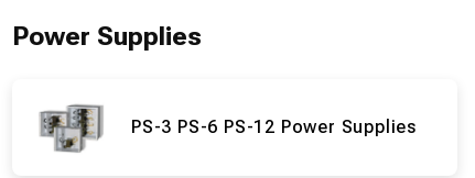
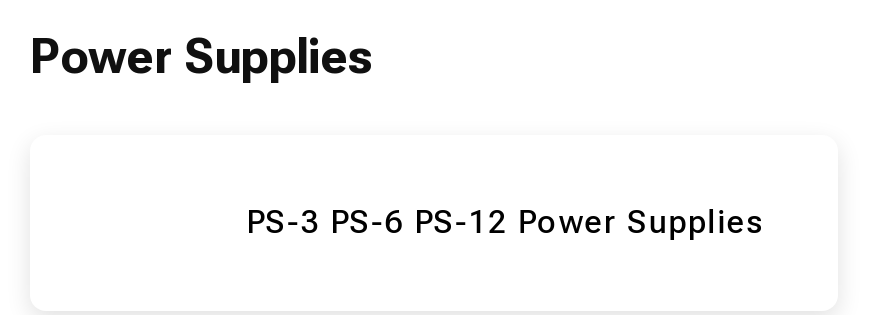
[39,103,104,154] [image] -> none

